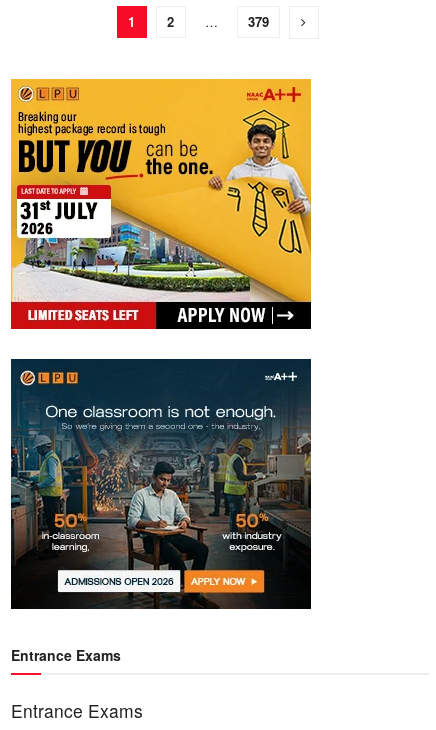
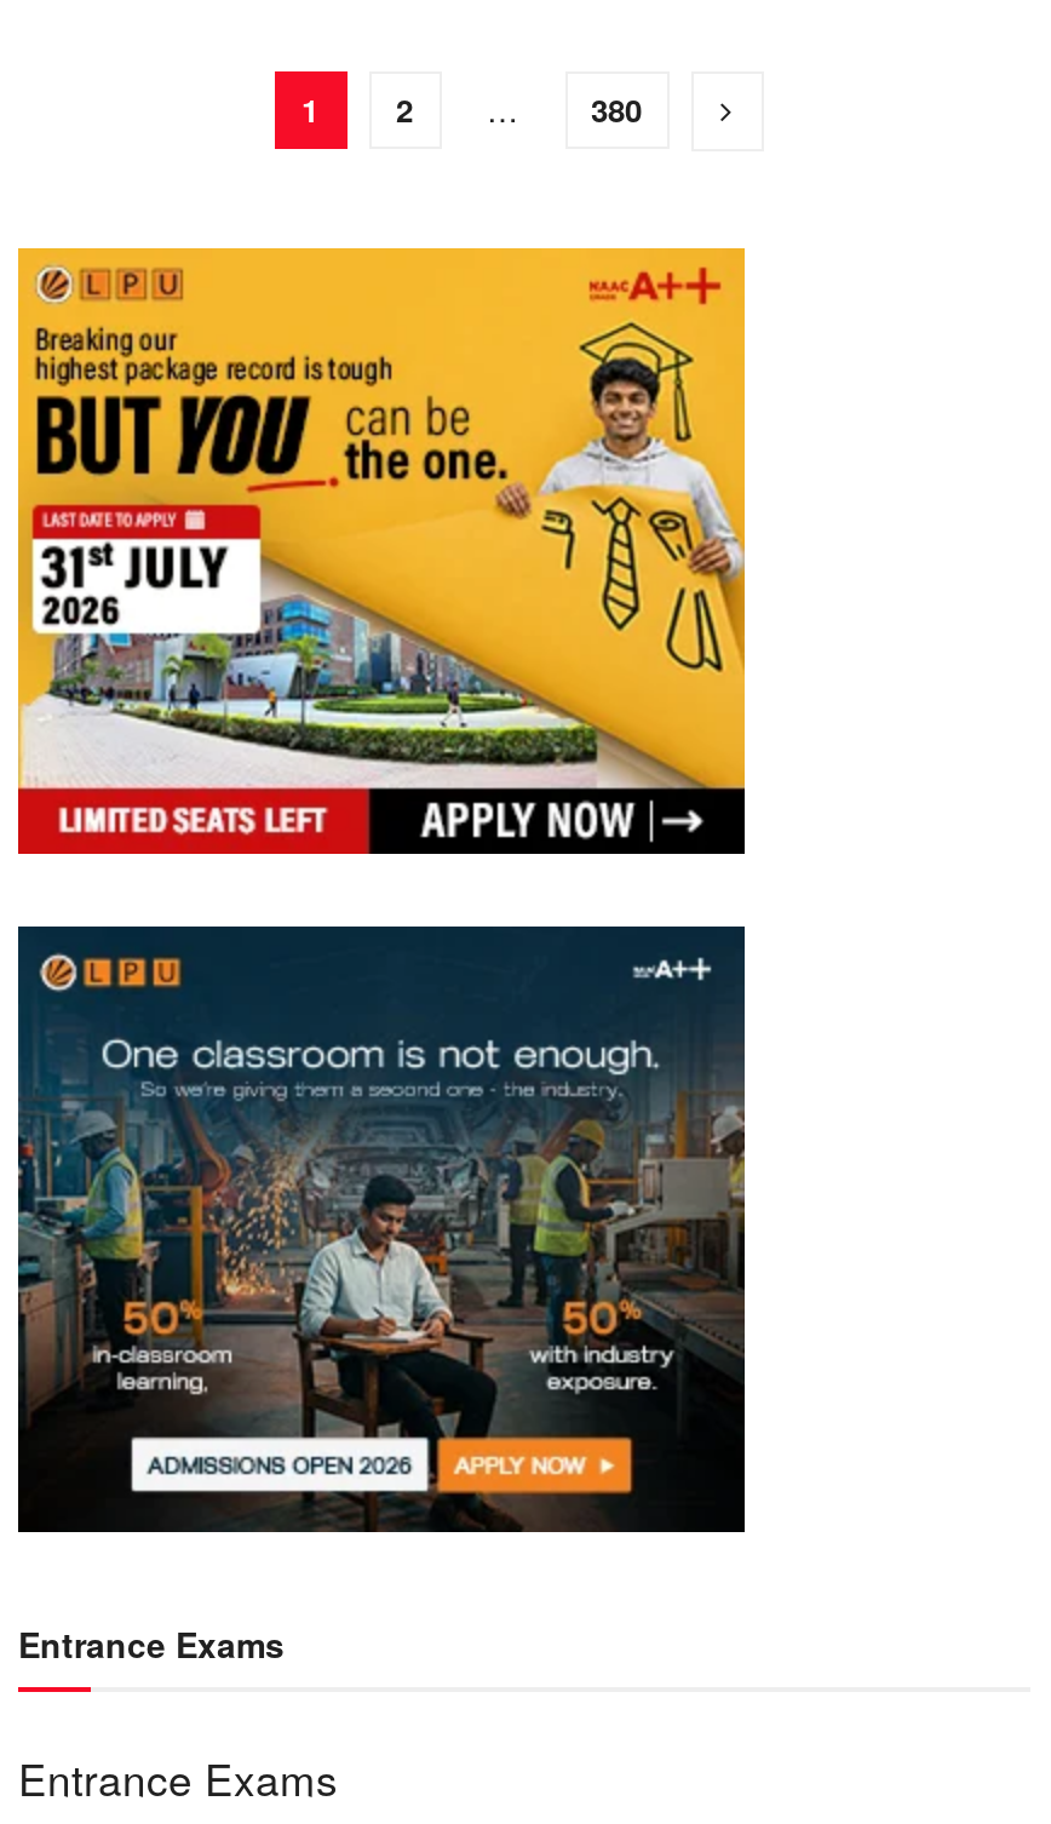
[247,12,268,31] 379 -> [591,86,642,132] 380

